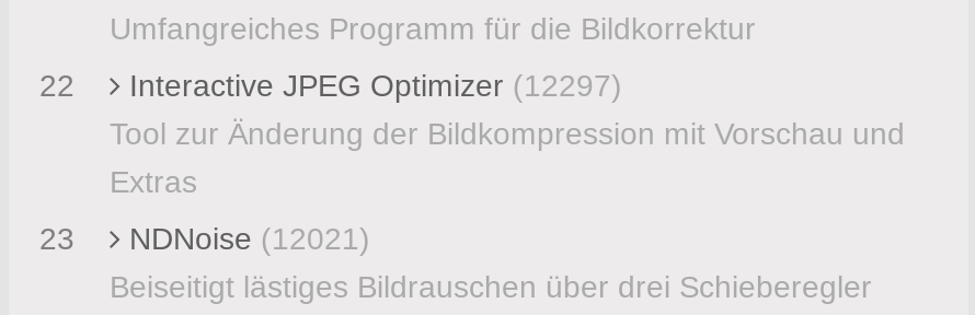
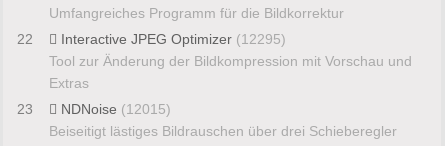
[120,67,622,102] Interactive JPEG Optimizer (12297) -> [57,31,286,47] Interactive JPEG Optimizer (12295)
[39,220,370,255] 23 NDNoise (12021) -> [17,101,171,117] 23 NDNoise (12015)

